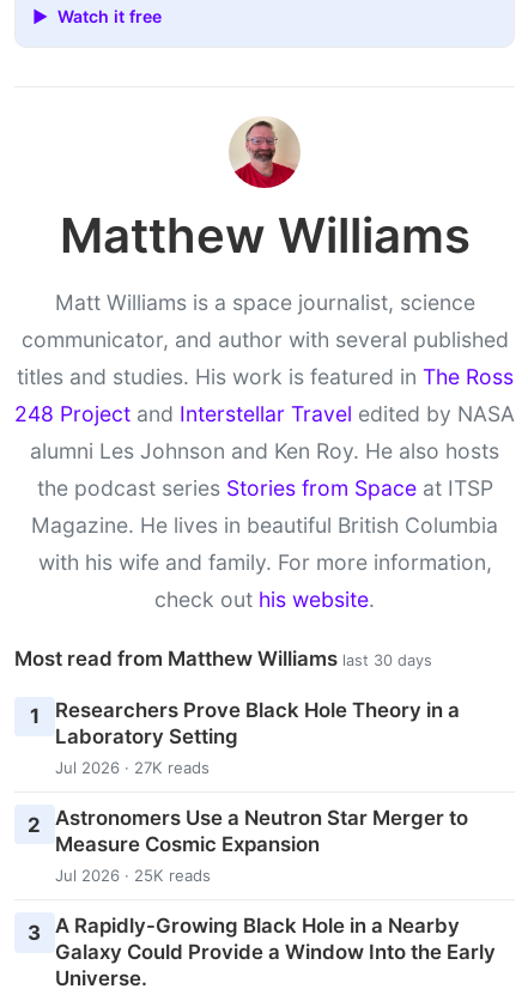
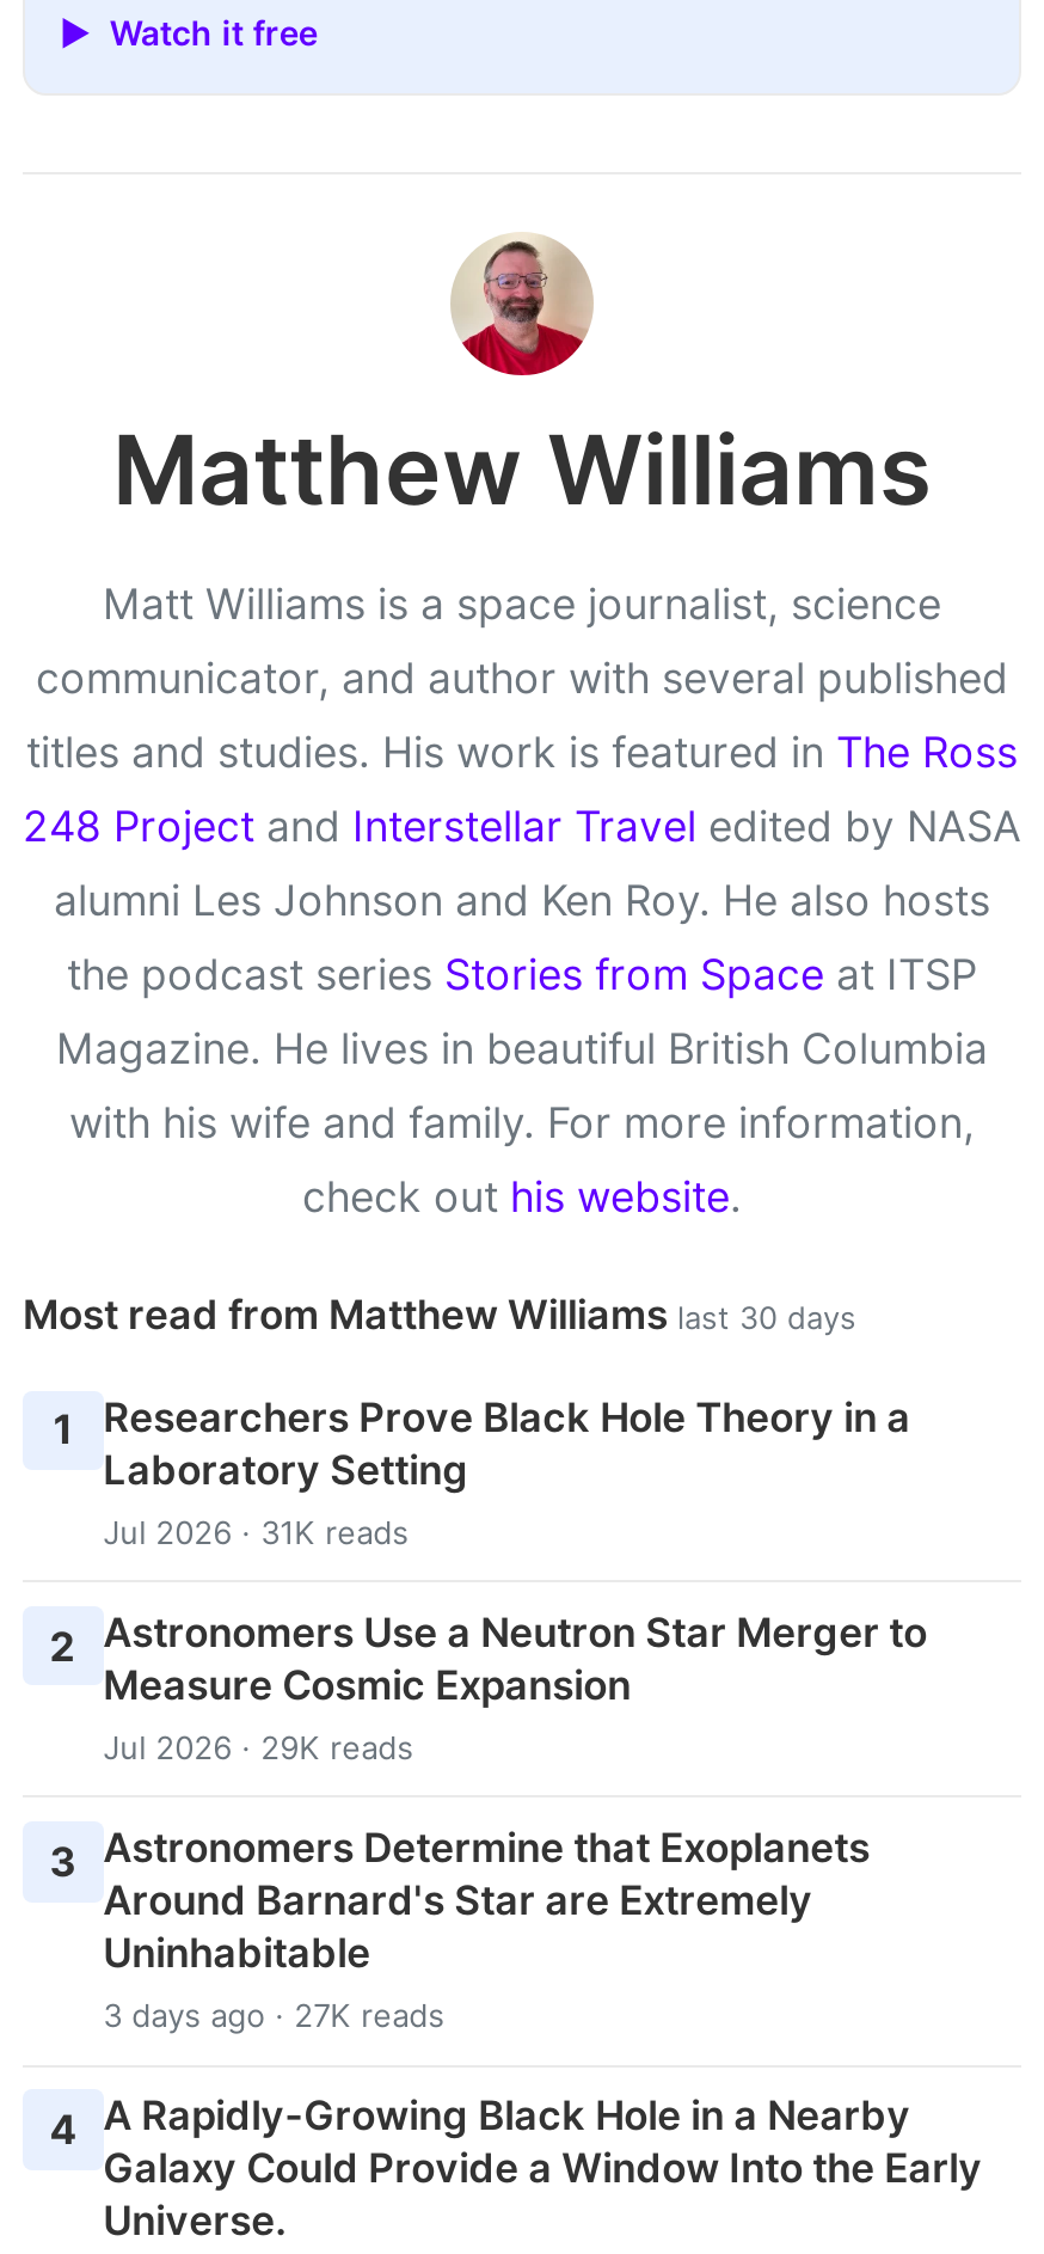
[55,758,209,777] Jul 2026 · 27K reads -> [103,1512,409,1551] Jul 2026 · 31K reads
[28,865,459,944] Jul 2026 · 25K reads | 3 A Rapidly-Growing Black Hole in a Nearby -> [50,1728,910,2154] Jul 2026 · 29K reads | 3 Astronomers Determine that Exoplanets | Around Barnard's Star are Extremely | Uninhabitable | 3 days ago · 27K reads | 4 A Rapidly-Growing Black Hole in a Nearby

